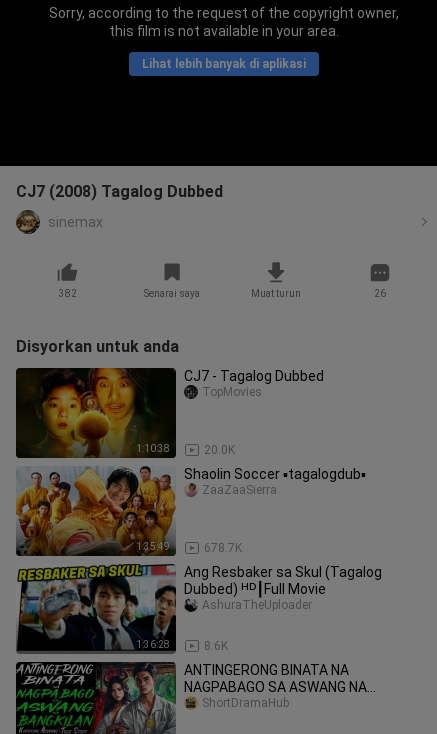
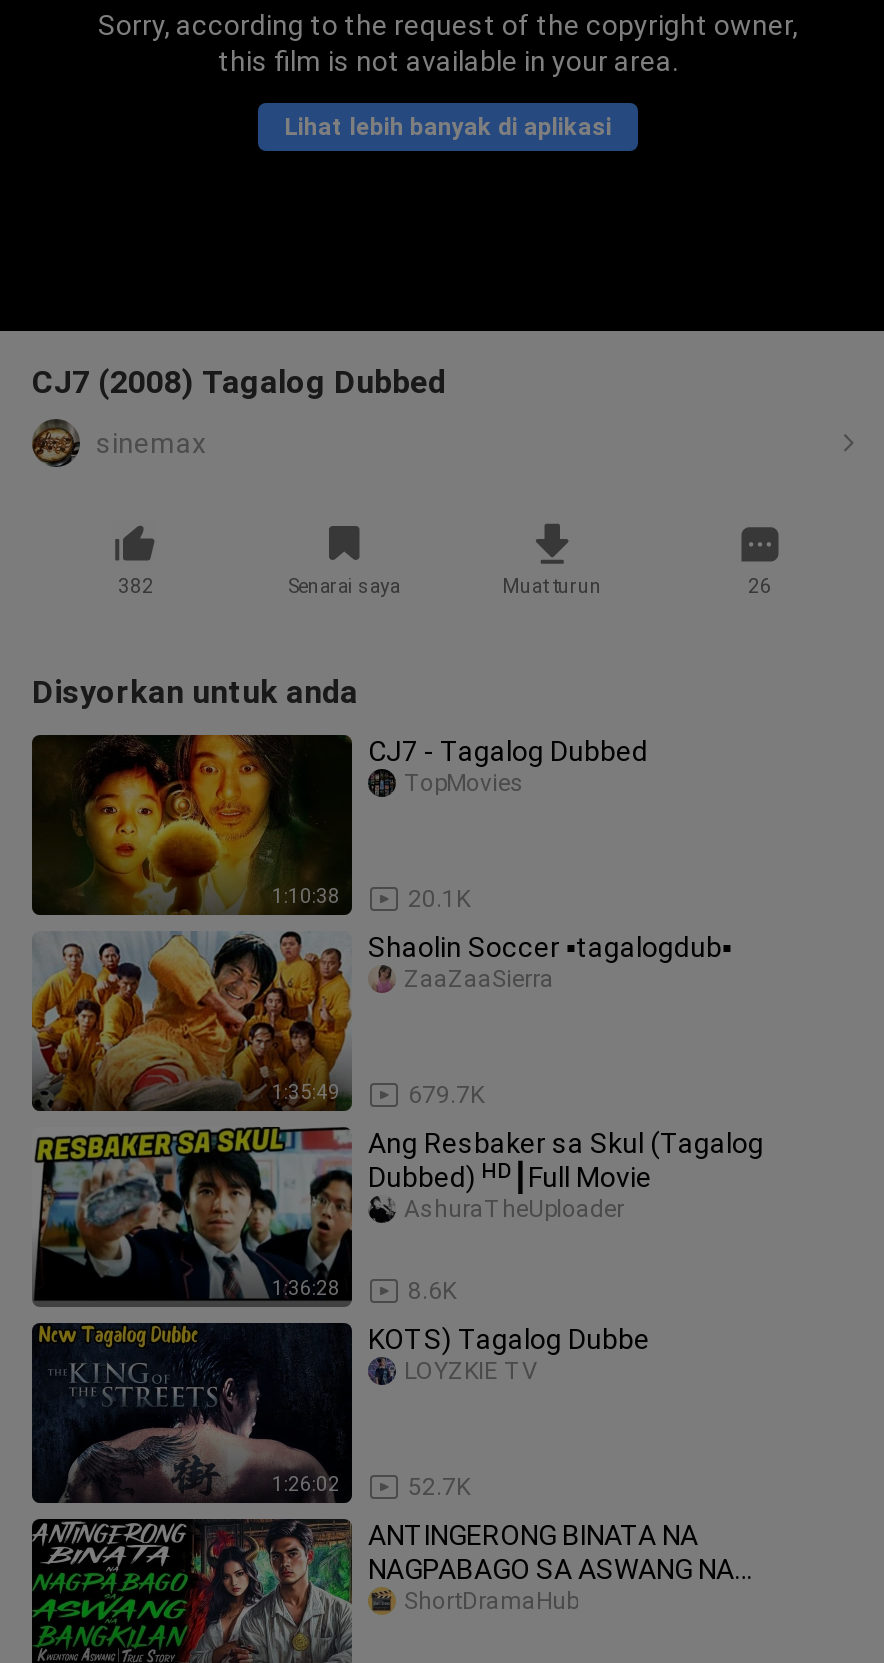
[204,443,235,457] 20.0K -> [408,885,470,913] 20.1K
[204,541,242,555] 678.7K -> [408,1081,484,1109] 679.7K
none -> [32,1323,354,1503] [image] | 1:26:02
none -> [368,1323,650,1355] KOTS) Tagalog Dubbe
none -> [404,1357,538,1385] LOYZKIE TV
none -> [408,1473,470,1501] 52.7K

